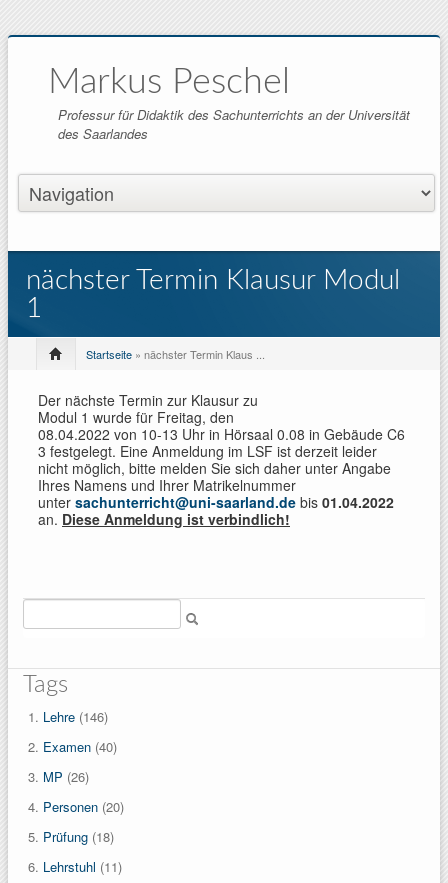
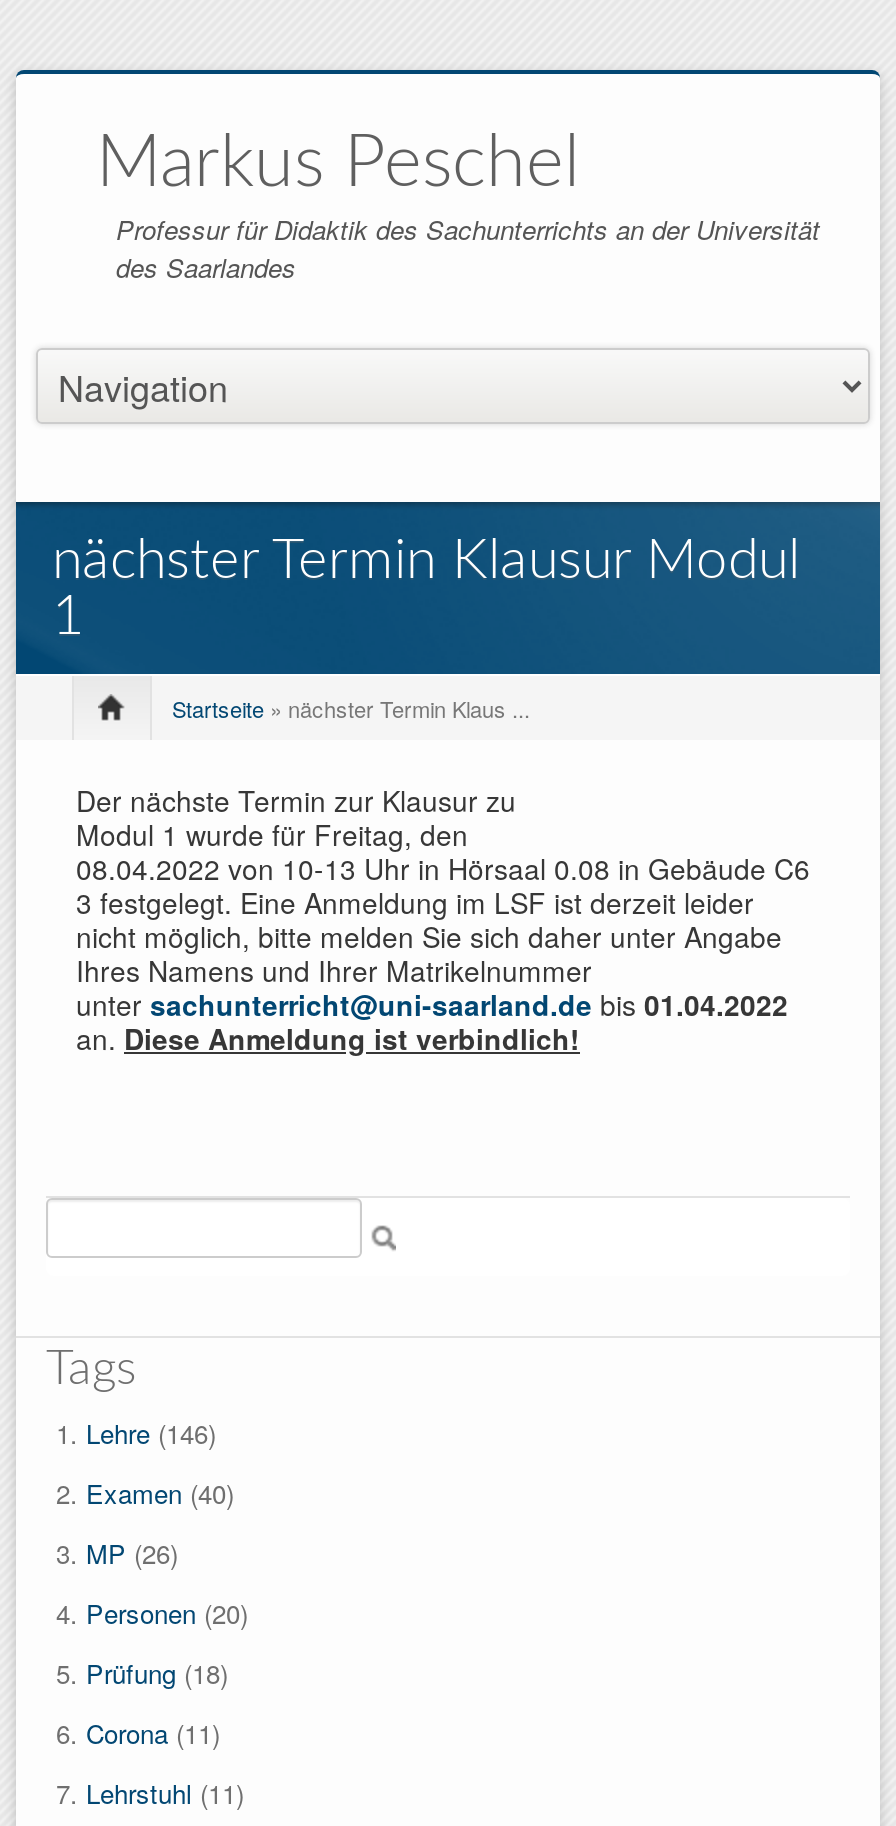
none -> [86,1714,220,1752] Corona (11)

